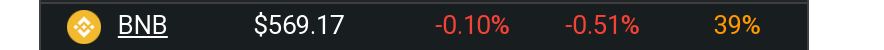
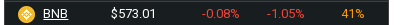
[254,11,344,41] $569.17 -> [111,5,156,20] $573.01
[435,11,511,41] -0.10% -> [202,5,240,20] -0.08%
[565,11,641,41] -0.51% -> [267,5,305,20] -1.05%
[714,11,762,41] 39% -> [341,5,365,20] 41%

